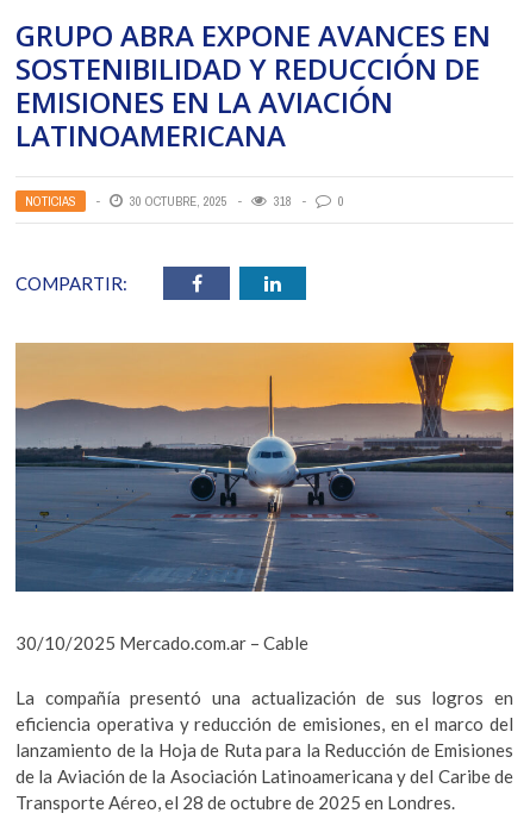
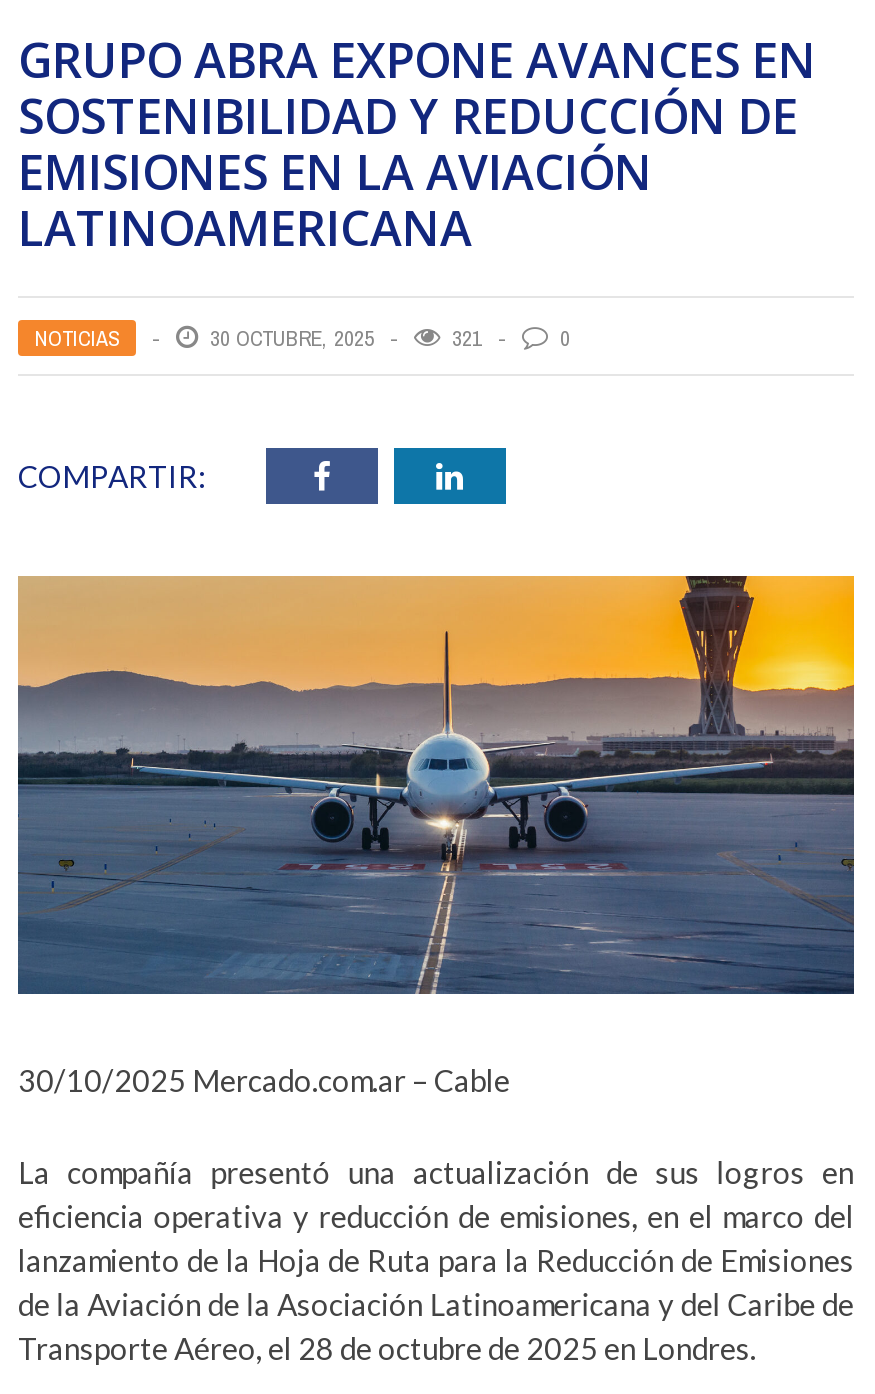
[274,193,292,209] 318 -> [452,324,482,352] 321

